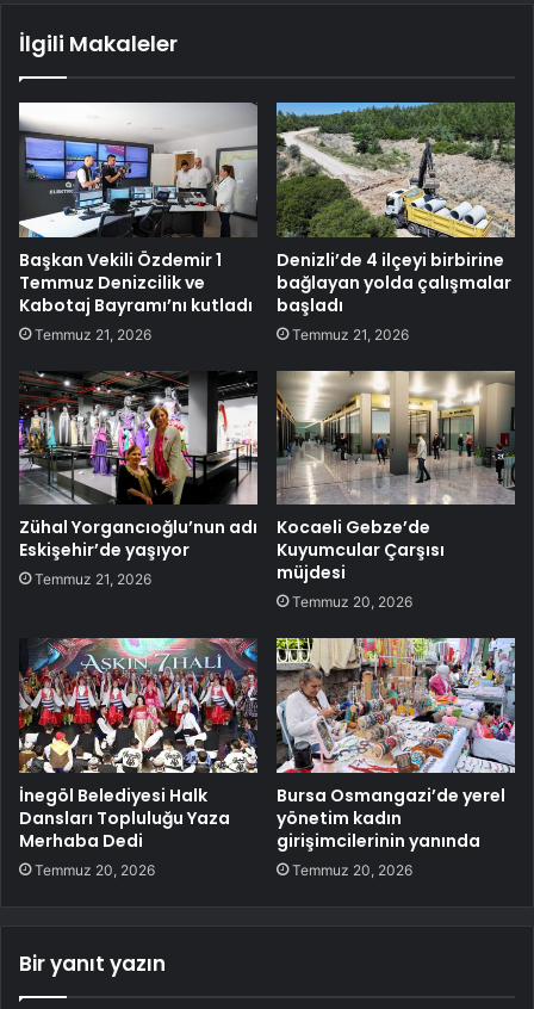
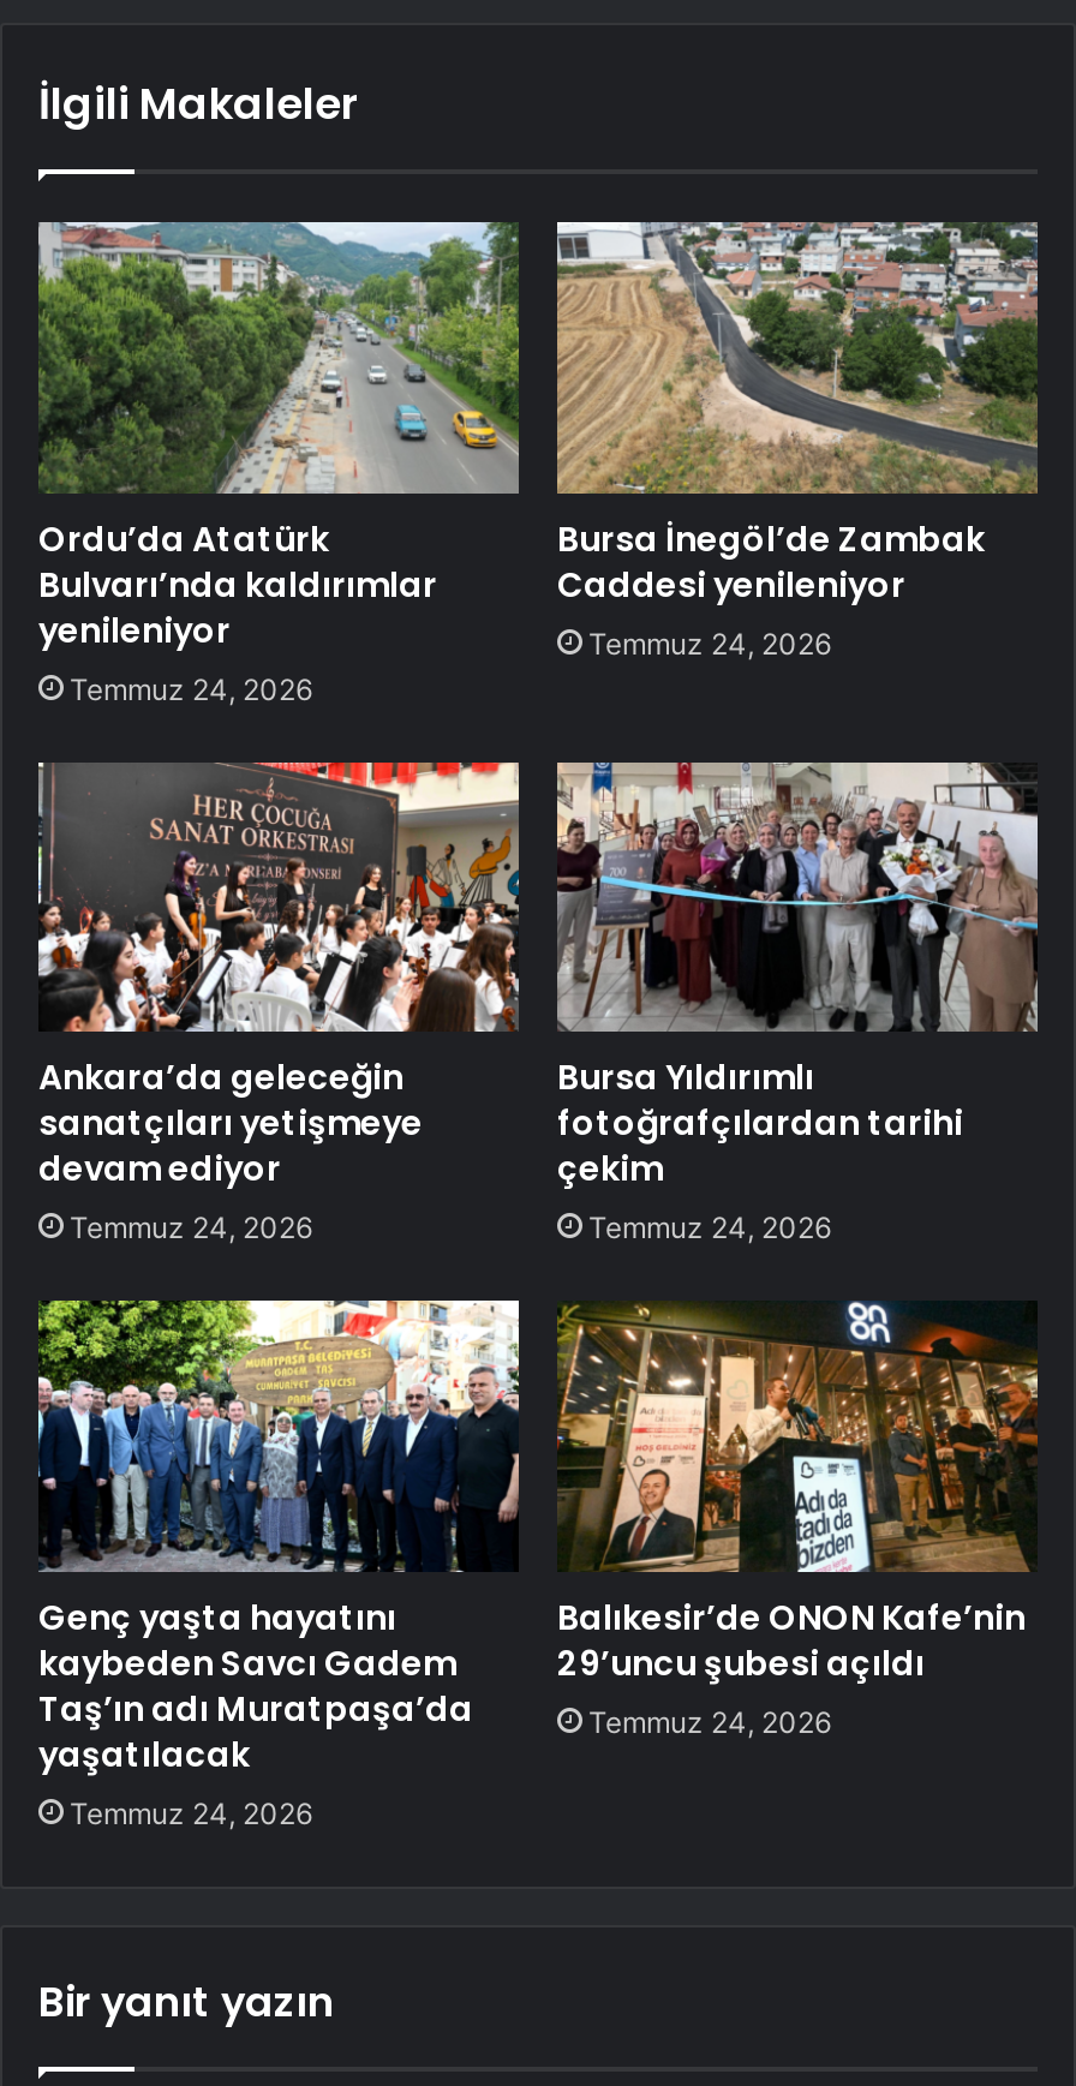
[19,101,259,343] [image] | Başkan Vekili Özdemir 1 | Temmuz Denizcilik ve | Kabotaj Bayramı’nı kutladı | Temmuz 21, 2026 -> [38,220,519,706] [image] | Ordu’da Atatürk | Bulvarı’nda kaldırımlar | yenileniyor | Temmuz 24, 2026
[275,101,515,343] [image] | Denizli’de 4 ilçeyi birbirine | bağlayan yolda çalışmalar | başladı | Temmuz 21, 2026 -> [555,220,1038,661] [image] | Bursa İnegöl’de Zambak | Caddesi yenileniyor | Temmuz 24, 2026
[18,370,259,588] [image] | Zühal Yorgancıoğlu’nun adı | Eskişehir’de yaşıyor | Temmuz 21, 2026 -> [36,760,521,1246] [image] | Ankara’da geleceğin | sanatçıları yetişmeye | devam ediyor | Temmuz 24, 2026
[277,370,515,611] [image] | Kocaeli Gebze’de | Kuyumcular Çarşısı | müjdesi | Temmuz 20, 2026 -> [555,763,1040,1246] [image] | Bursa Yıldırımlı | fotoğrafçılardan tarihi | çekim | Temmuz 24, 2026
[18,637,259,879] [image] | İnegöl Belediyesi Halk | Dansları Topluluğu Yaza | Merhaba Dedi | Temmuz 20, 2026 -> [36,1298,521,1832] [image] | Genç yaşta hayatını | kaybeden Savcı Gadem | Taş’ın adı Muratpaşa’da | yaşatılacak | Temmuz 24, 2026
[275,637,516,879] [image] | Bursa Osmangazi’de yerel | yönetim kadın | girişimcilerinin yanında | Temmuz 20, 2026 -> [557,1303,1038,1740] [image] | Balıkesir’de ONON Kafe’nin | 29’uncu şubesi açıldı | Temmuz 24, 2026

